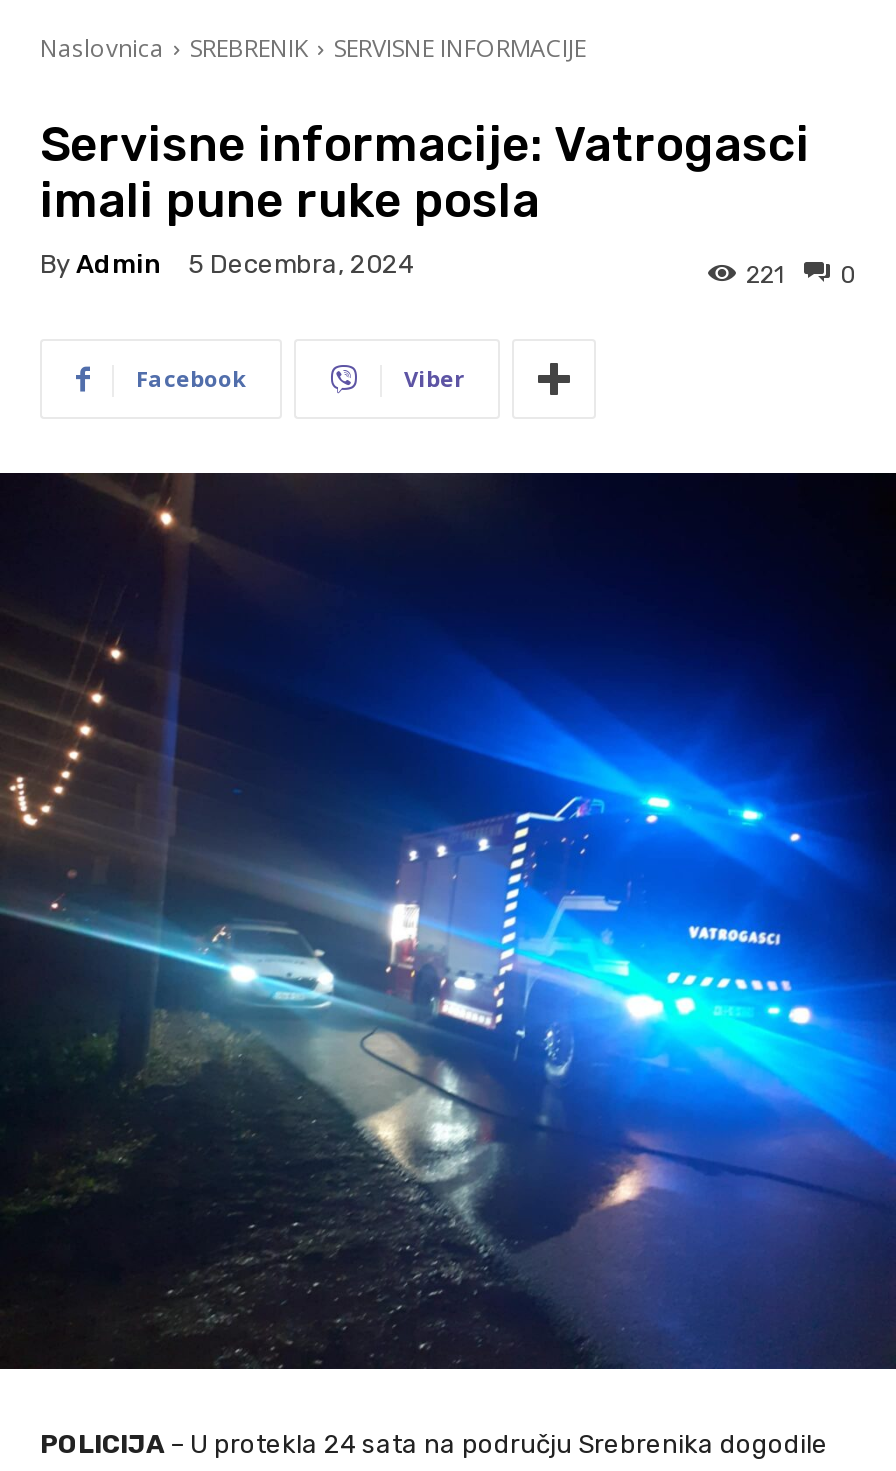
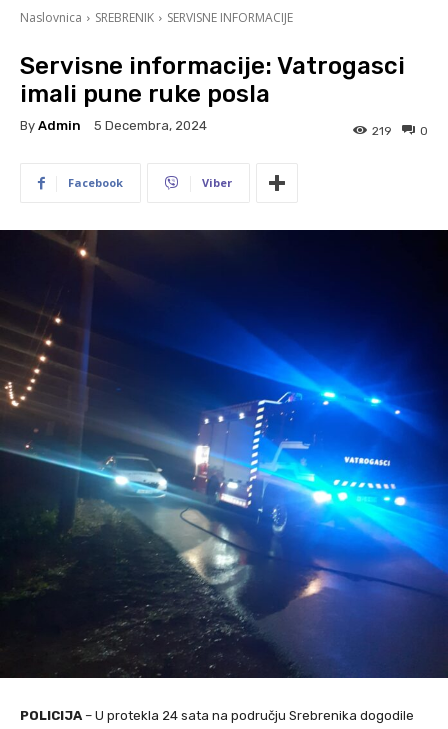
[746,261,856,289] 221 0 -> [372,124,428,138] 219 0

